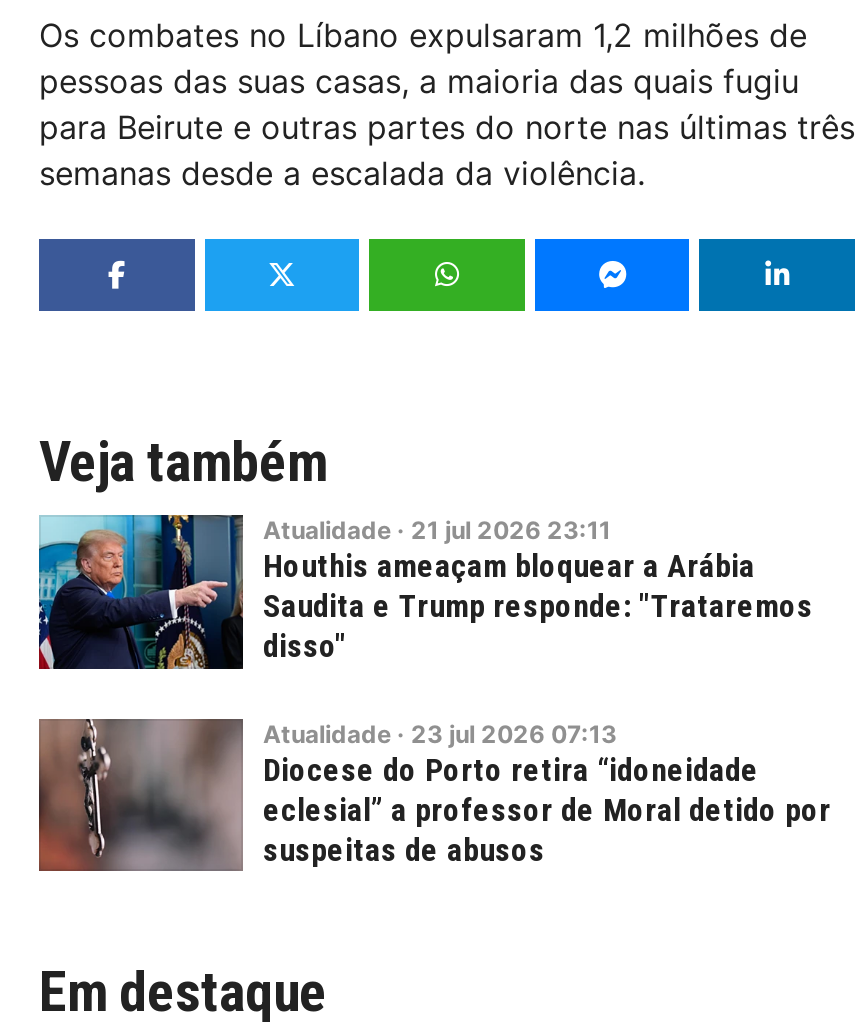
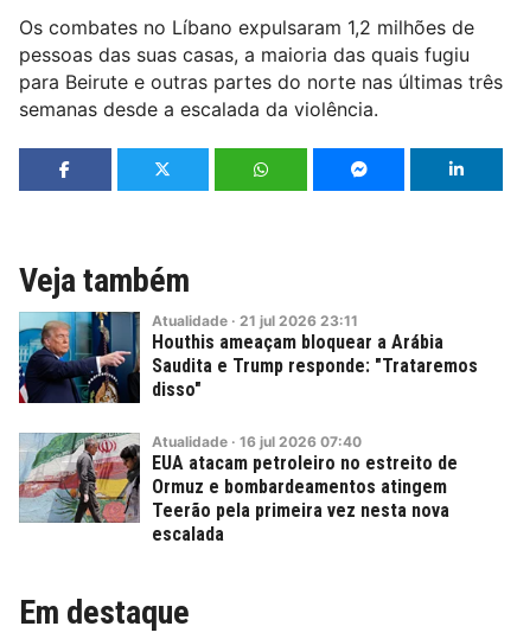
[39,719,831,873] [image] | Atualidade · 23 jul 2026 07:13 | Diocese do Porto retira “idoneidade | eclesial” a professor de Moral detido por | suspeitas de abusos -> [19,432,458,545] [image] | Atualidade · 16 jul 2026 07:40 | EUA atacam petroleiro no estreito de | Ormuz e bombardeamentos atingem | Teerão pela primeira vez nesta nova | escalada

